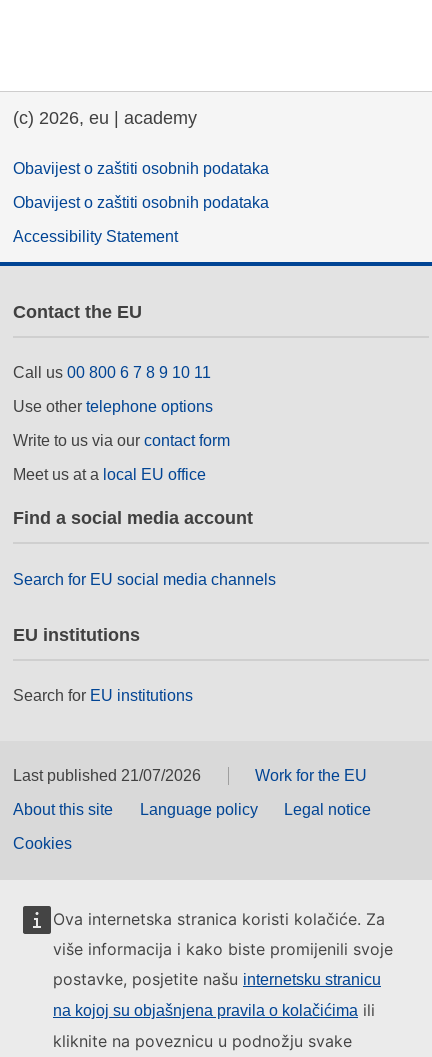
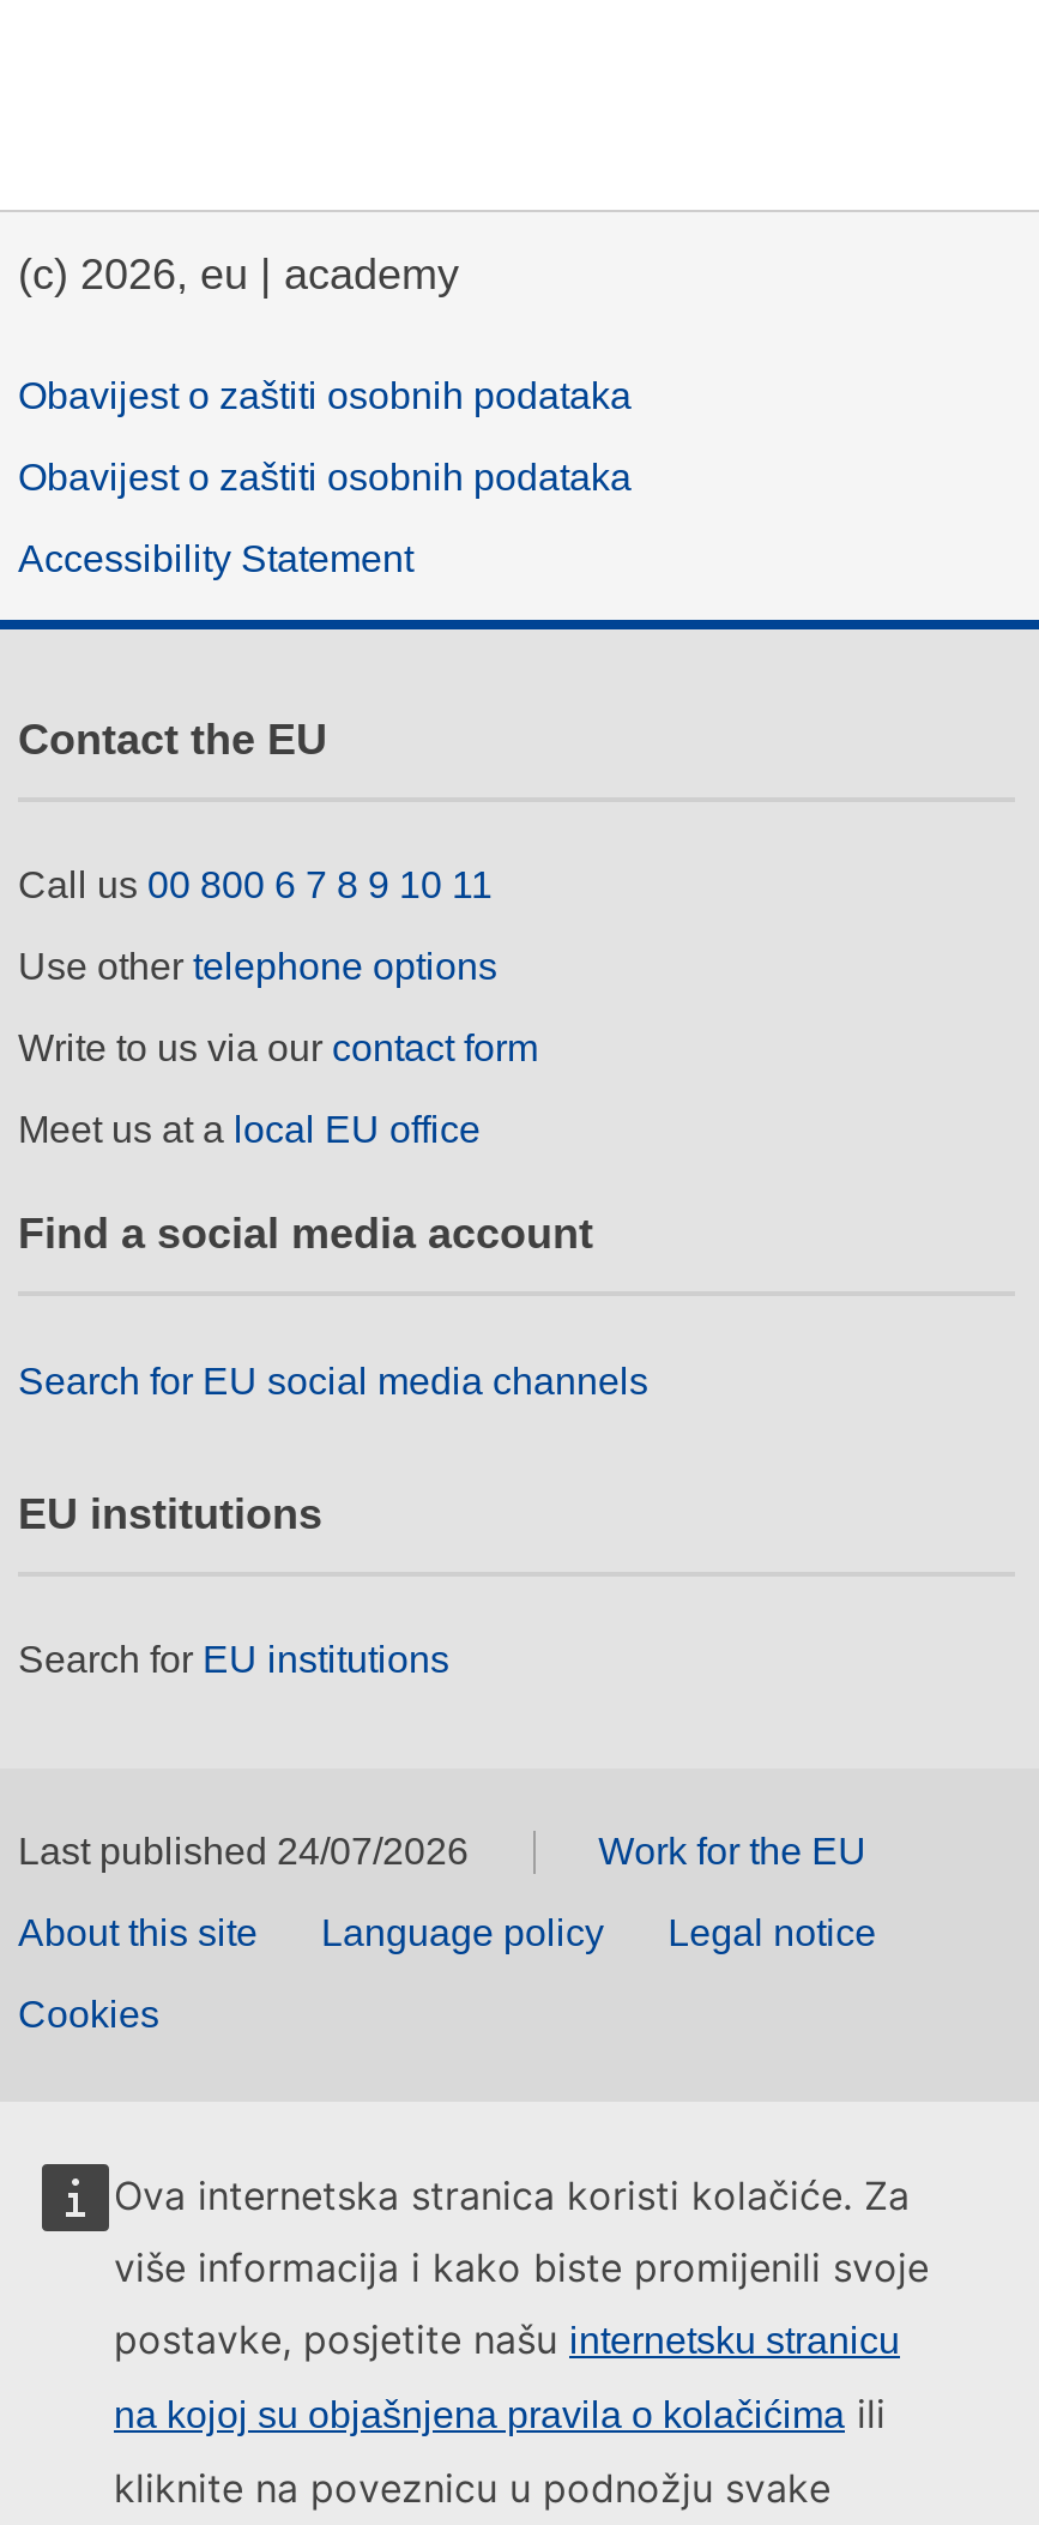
[13,767,201,784] Last published 21/07/2026 -> [18,1832,469,1873] Last published 24/07/2026

